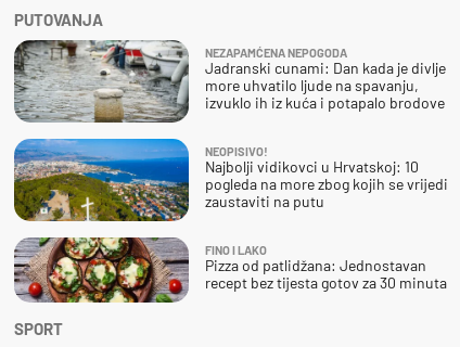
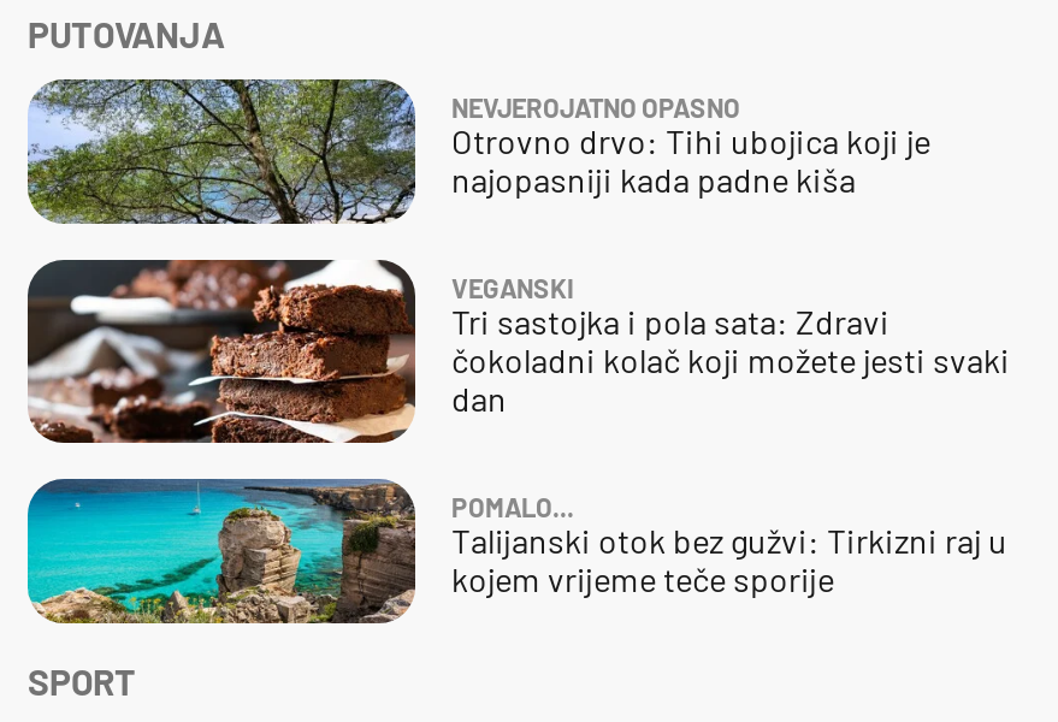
[13,40,446,124] [image] | NEZAPAMĆENA NEPOGODA | Jadranski cunami: Dan kada je divlje | more uhvatilo ljude na spavanju, | izvuklo ih iz kuća i potapalo brodove -> [28,79,930,224] [image] | NEVJEROJATNO OPASNO | Otrovno drvo: Tihi ubojica koji je | najopasniji kada padne kiša
[13,138,448,222] [image] | NEOPISIVO! | Najbolji vidikovci u Hrvatskoj: 10 | pogleda na more zbog kojih se vrijedi | zaustaviti na putu -> [25,258,1010,445] [image] | VEGANSKI | Tri sastojka i pola sata: Zdravi | čokoladni kolač koji možete jesti svaki | dan
[13,236,447,304] [image] | FINO I LAKO | Pizza od patlidžana: Jednostavan | recept bez tijesta gotov za 30 minuta -> [25,477,1007,626] [image] | POMALO... | Talijanski otok bez gužvi: Tirkizni raj u | kojem vrijeme teče sporije

